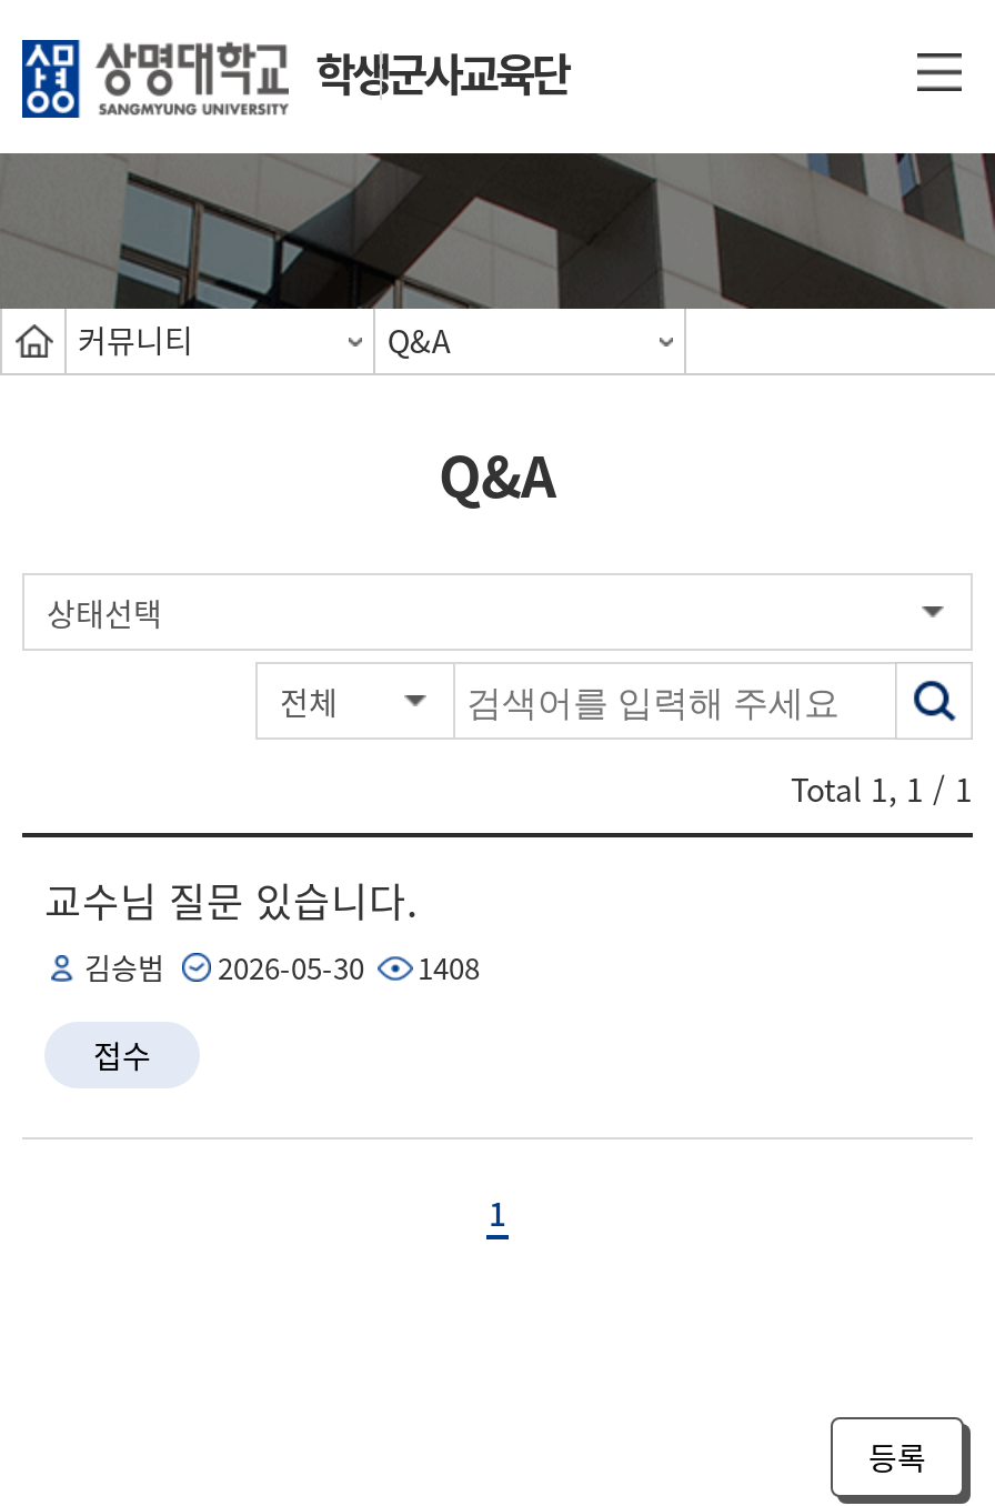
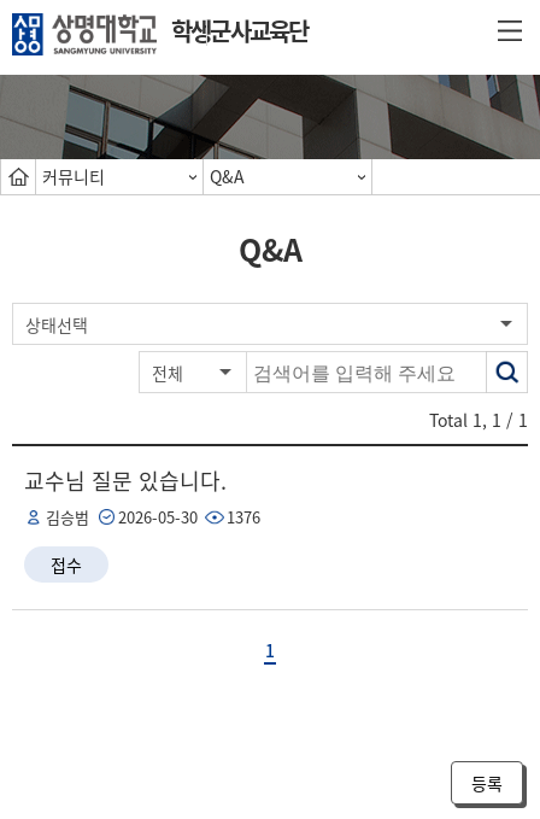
[84,946,480,988] 김승범 2026-05-30 1408 -> [46,505,260,528] 김승범 2026-05-30 1376

